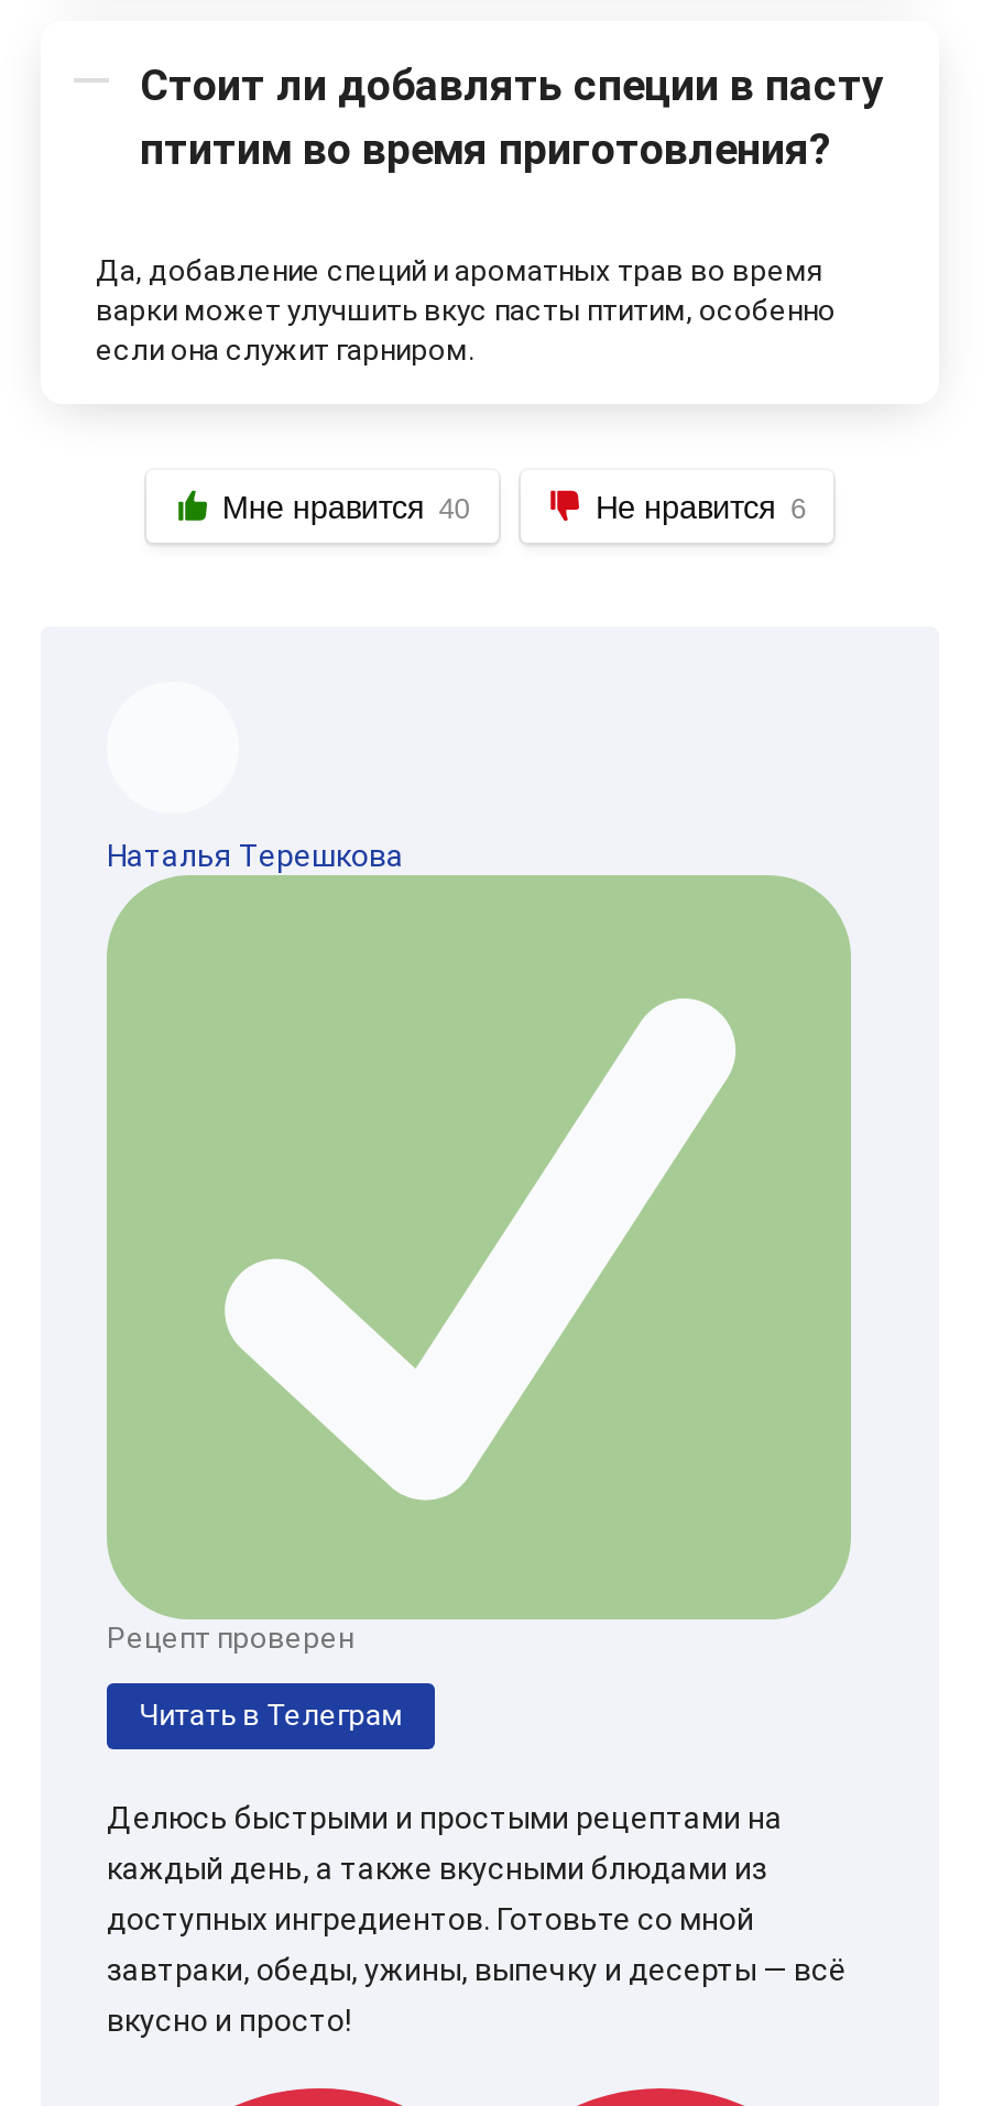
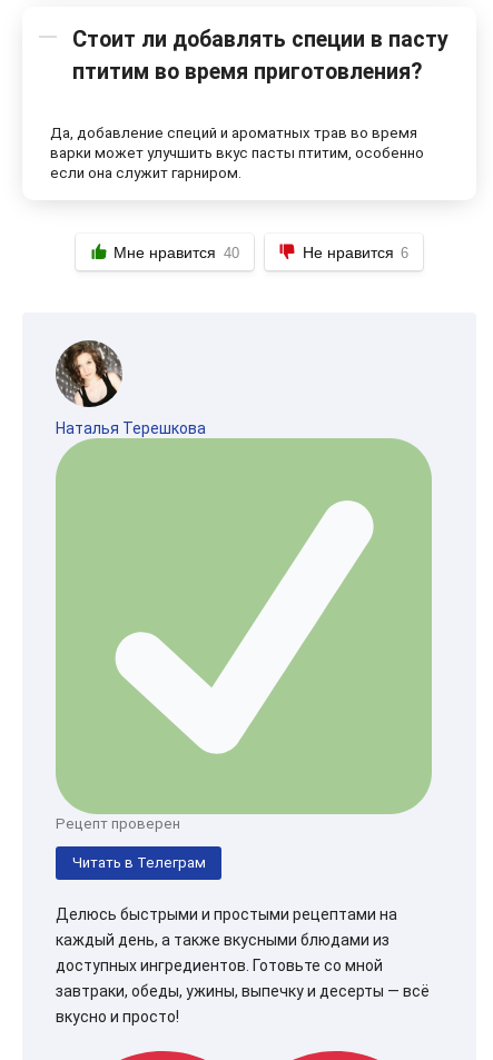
none -> [55,339,124,408] [image]

